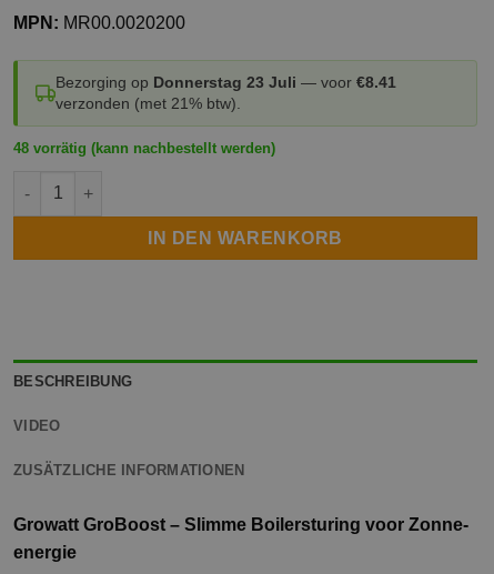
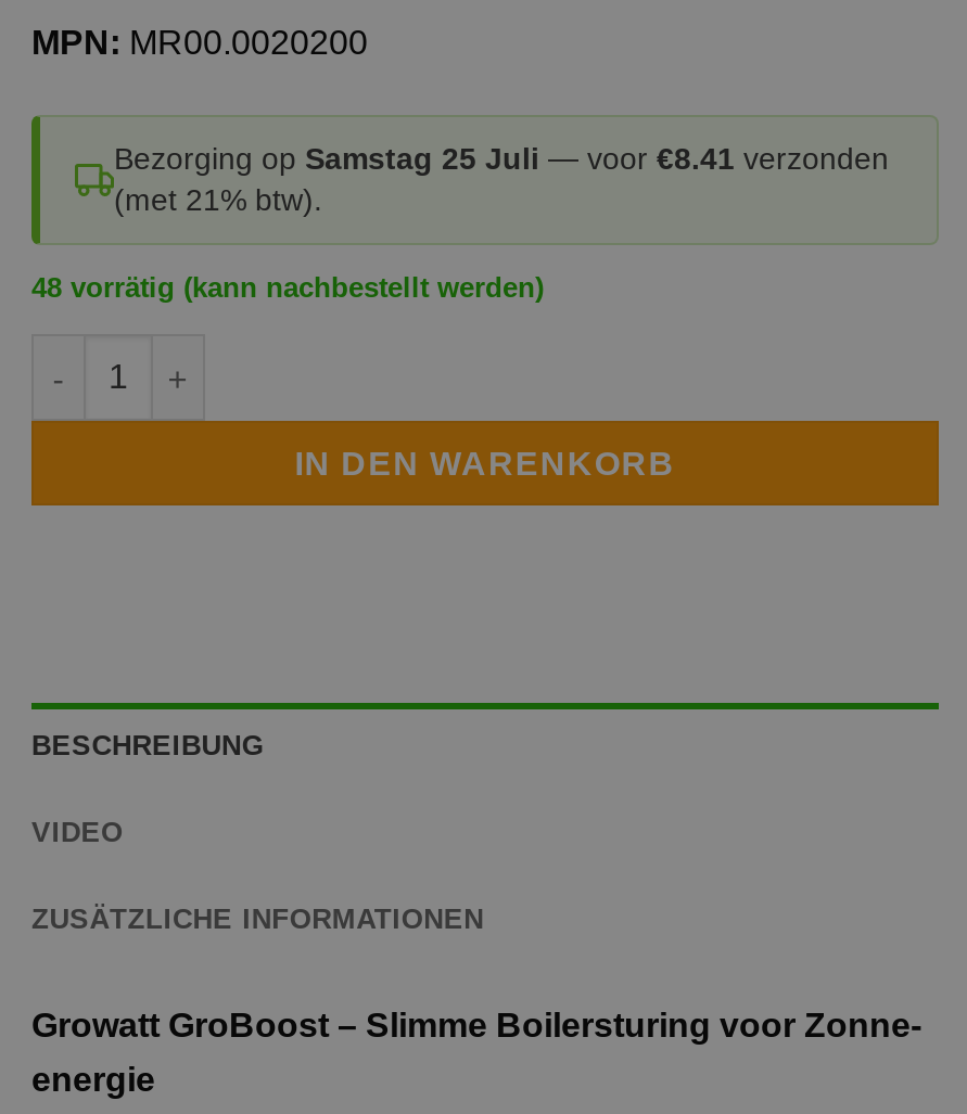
[56,73,396,112] Bezorging op Donnerstag 23 Juli — voor €8.41 | verzonden (met 21% btw). -> [114,141,889,217] Bezorging op Samstag 25 Juli — voor €8.41 verzonden | (met 21% btw).

